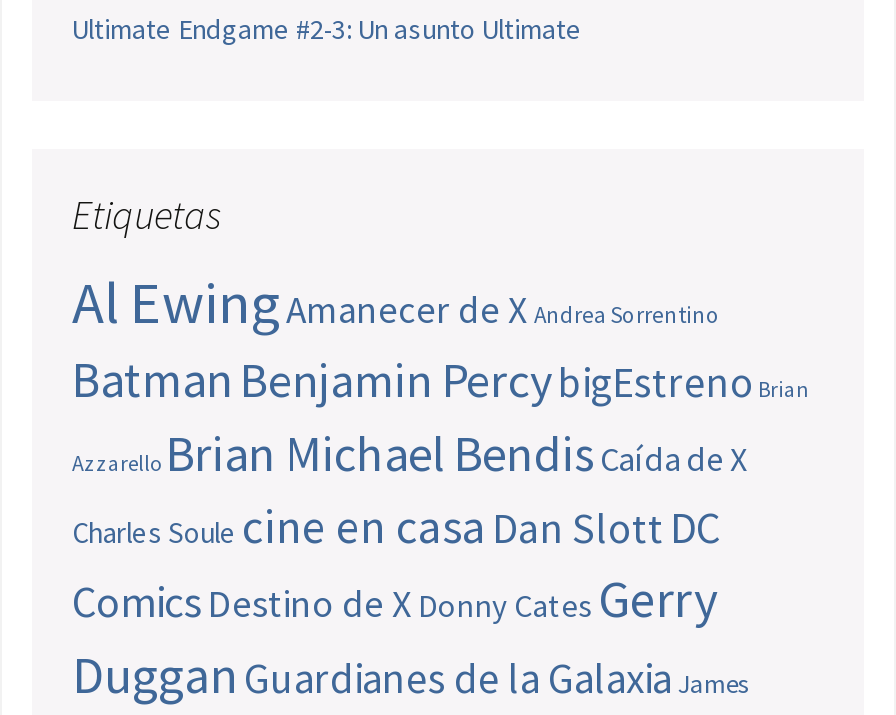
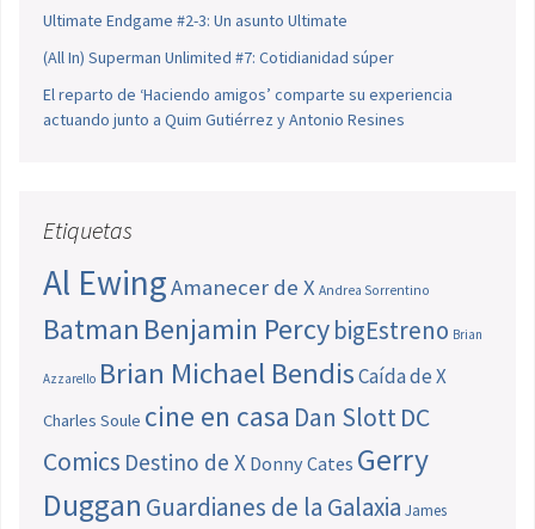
none -> [43,47,453,130] (All In) Superman Unlimited #7: Cotidianidad súper | El reparto de ‘Haciendo amigos’ comparte su experiencia | actuando junto a Quim Gutiérrez y Antonio Resines

